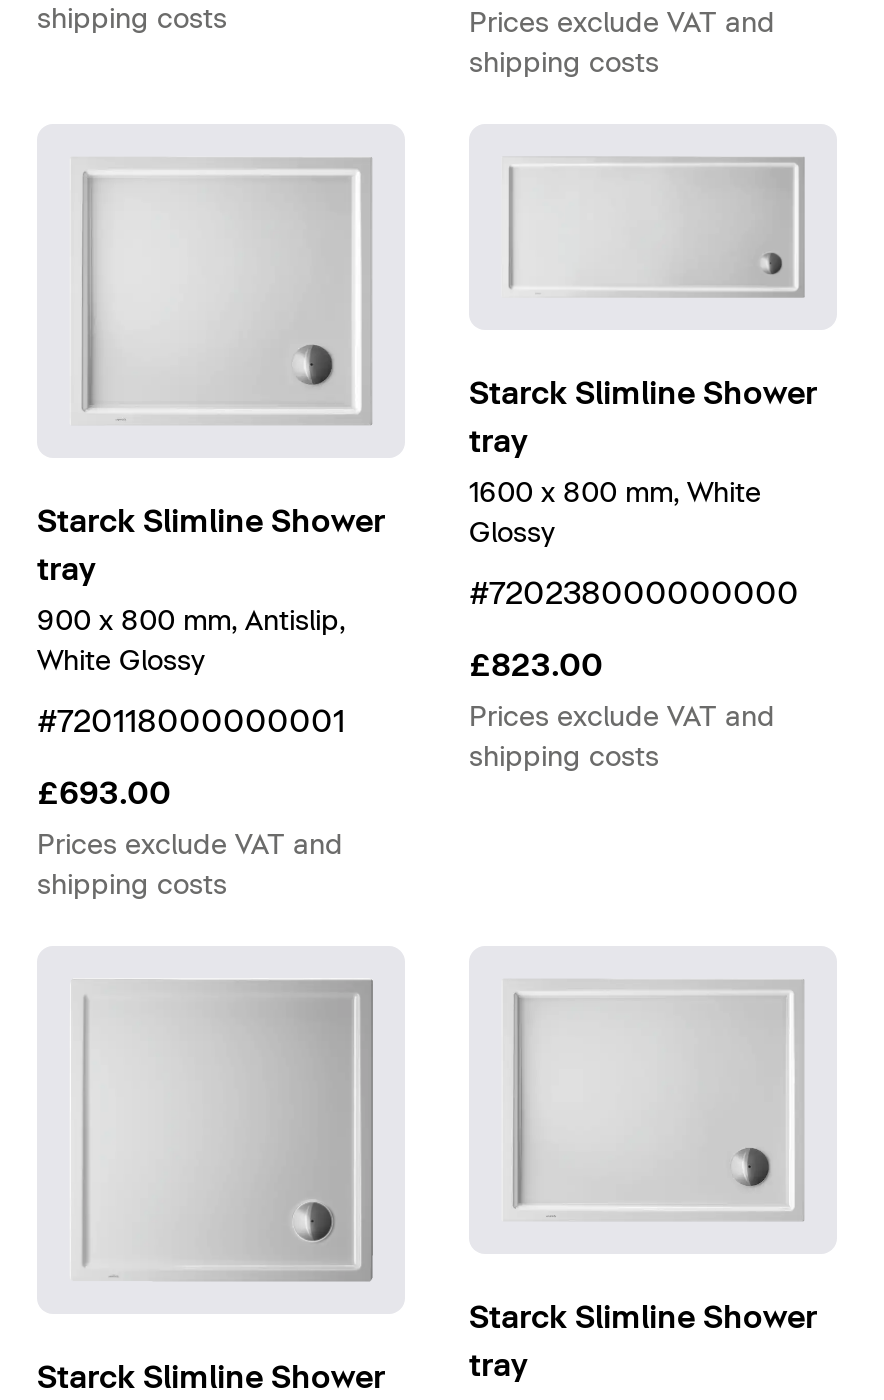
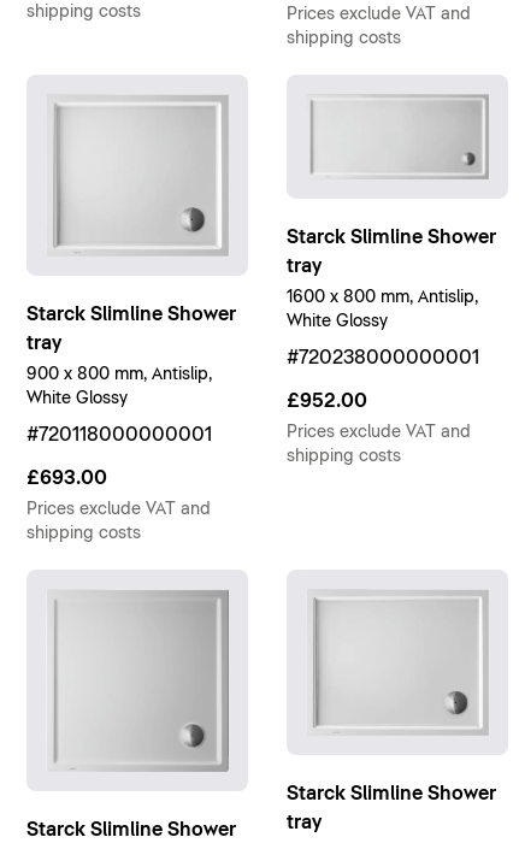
[469,480,761,548] 1600 x 800 mm, White | Glossy -> [287,289,478,330] 1600 x 800 mm, Antislip, | White Glossy
[469,578,799,610] #720238000000000 -> [287,348,479,368] #720238000000001
[469,650,603,682] £823.00 -> [287,392,367,411] £952.00

